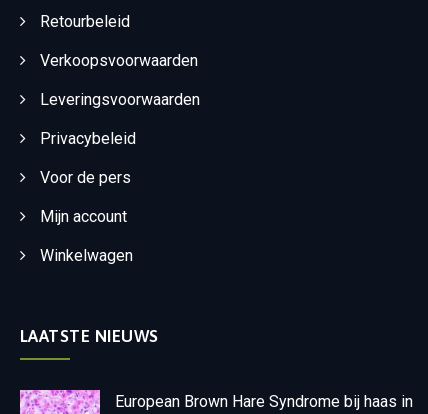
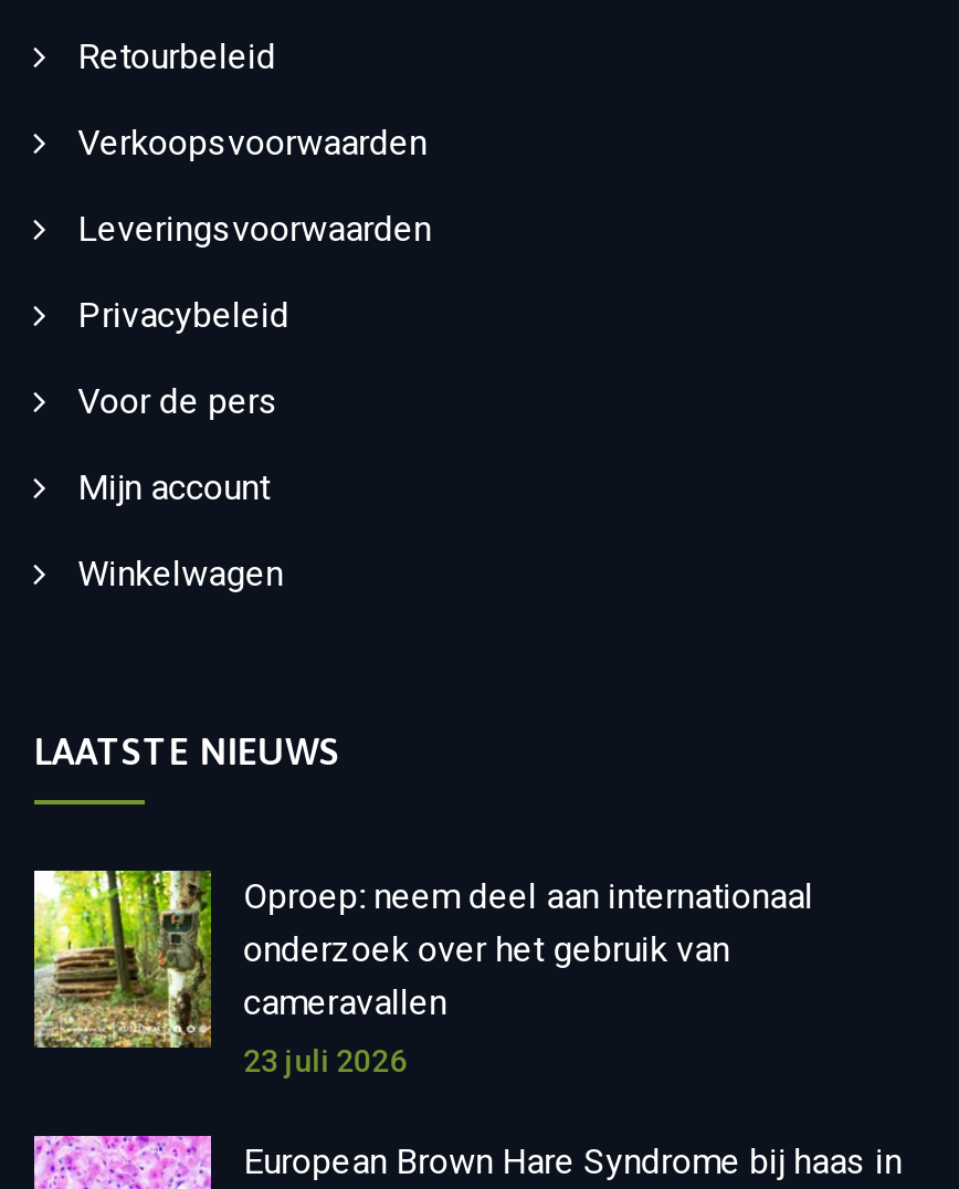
none -> [32,869,813,1079] [image] | Oproep: neem deel aan internationaal | onderzoek over het gebruik van | cameravallen | 23 juli 2026

